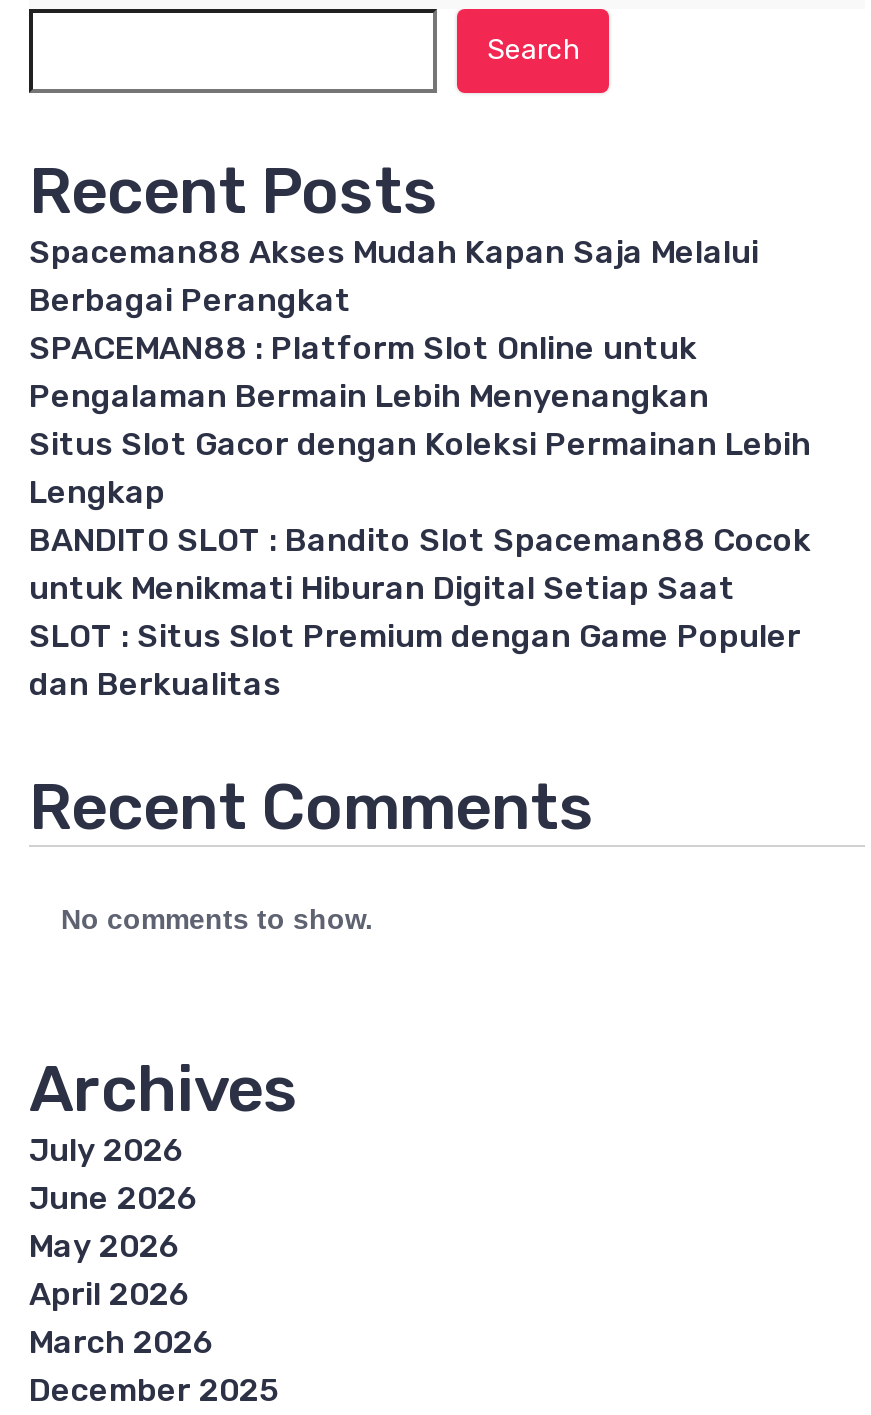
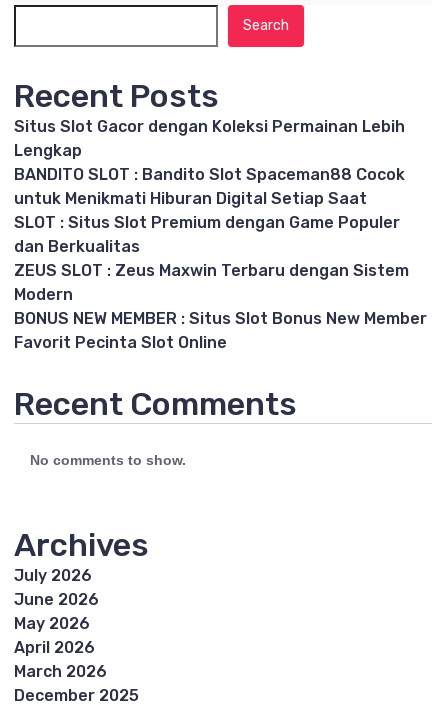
[29,233,759,415] Spaceman88 Akses Mudah Kapan Saja Melalui | Berbagai Perangkat | SPACEMAN88 : Platform Slot Online untuk | Pengalaman Bermain Lebih Menyenangkan -> none
moved [29,425,811,703] -> [14,117,405,256]: Situs Slot Gacor dengan Koleksi Permainan Lebih | Lengkap | BANDITO SLOT : Bandito Slot Spaceman88 Cocok | untuk Menikmati Hiburan Digital Setiap Saat | SLOT : Situs Slot Premium dengan Game Populer | dan Berkualitas
none -> [14,261,427,352] ZEUS SLOT : Zeus Maxwin Terbaru dengan Sistem | Modern | BONUS NEW MEMBER : Situs Slot Bonus New Member | Favorit Pecinta Slot Online

